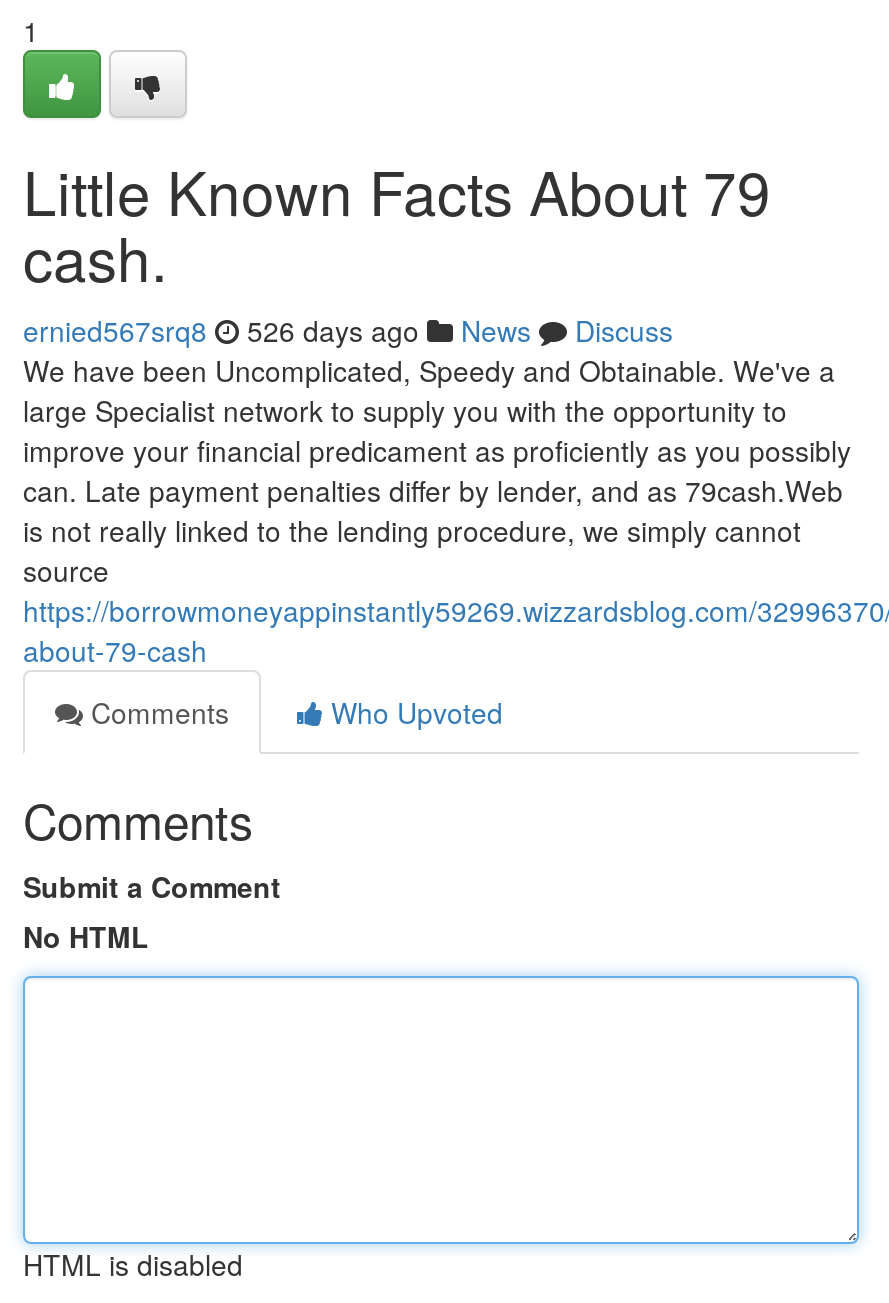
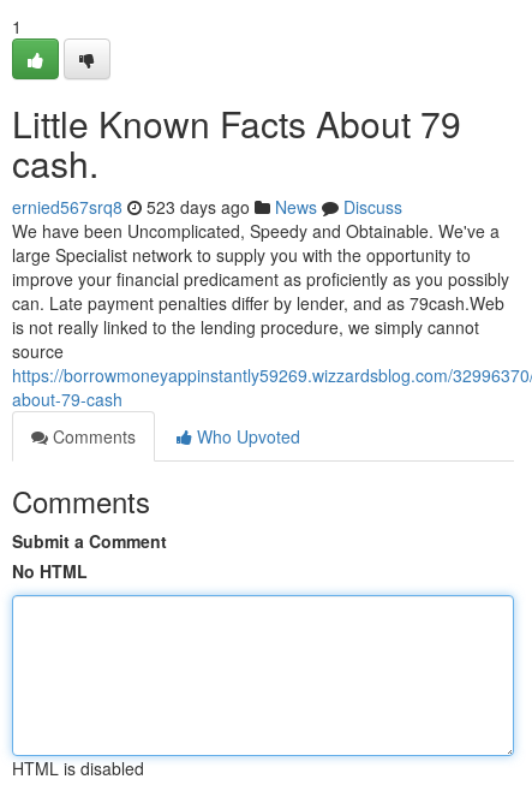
[23,310,673,350] ernied567srq8 526 days ago News Discuss -> [12,195,402,219] ernied567srq8 523 days ago News Discuss

